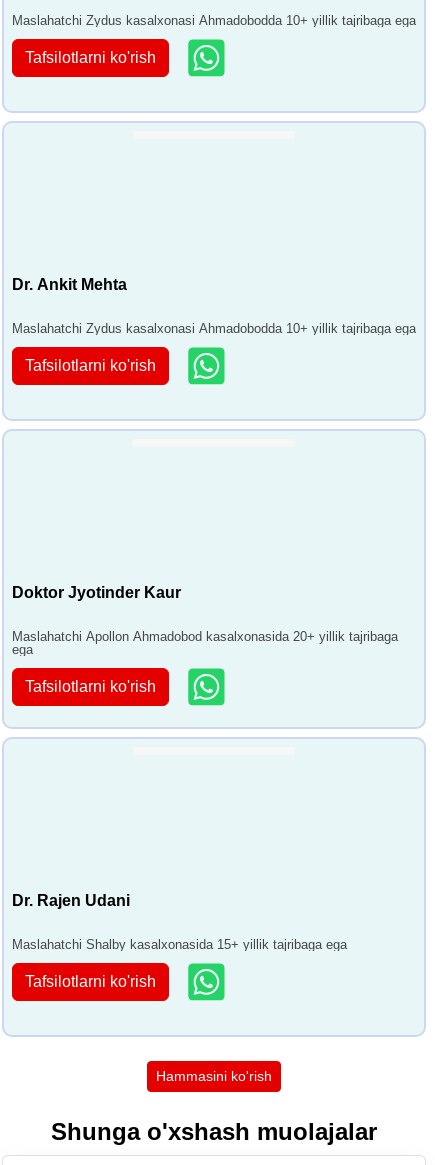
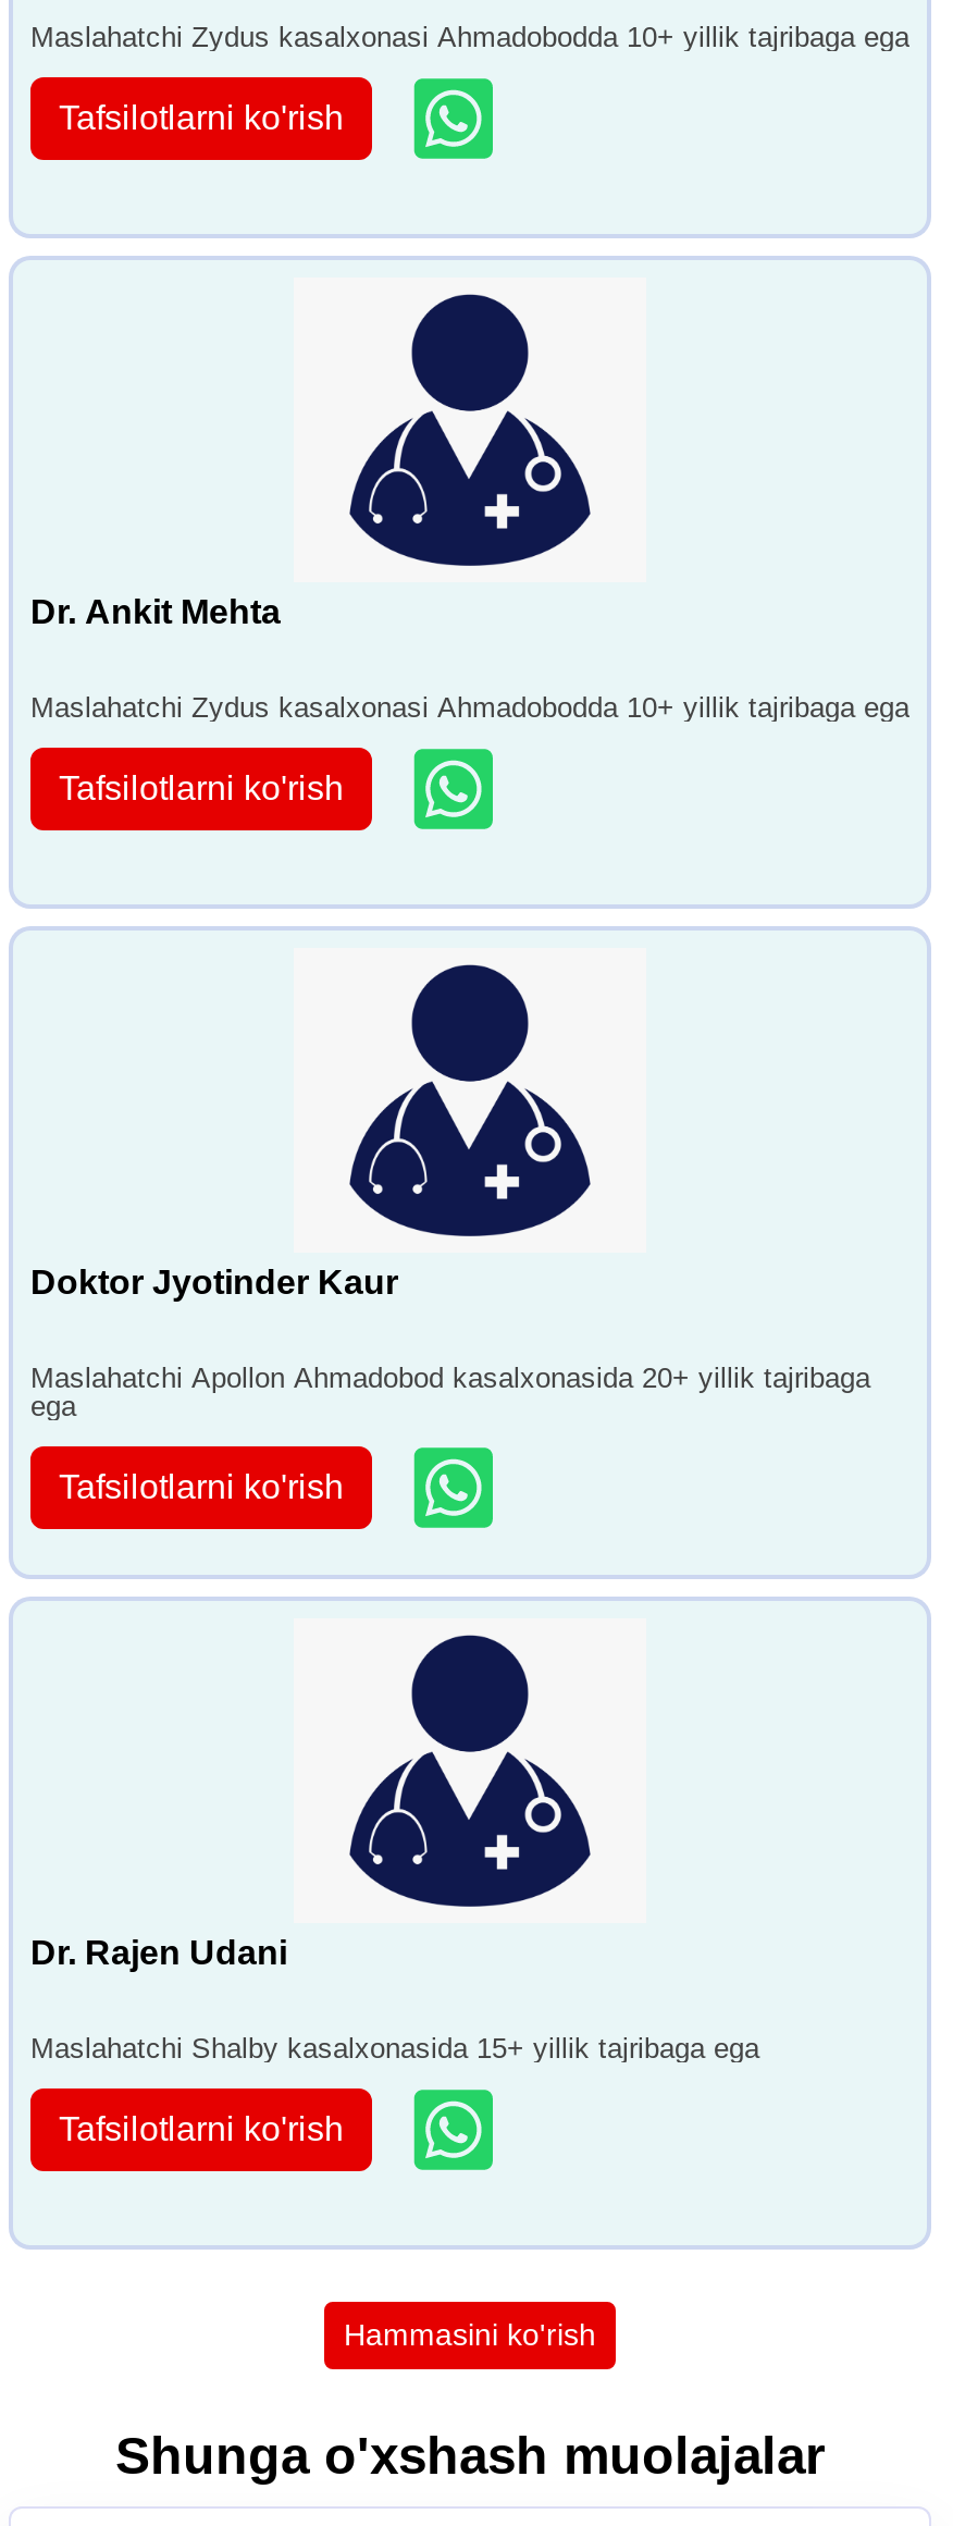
none -> [348,293,592,569] [image]
none -> [348,963,592,1240] [image]
none -> [348,1634,592,1910] [image]

